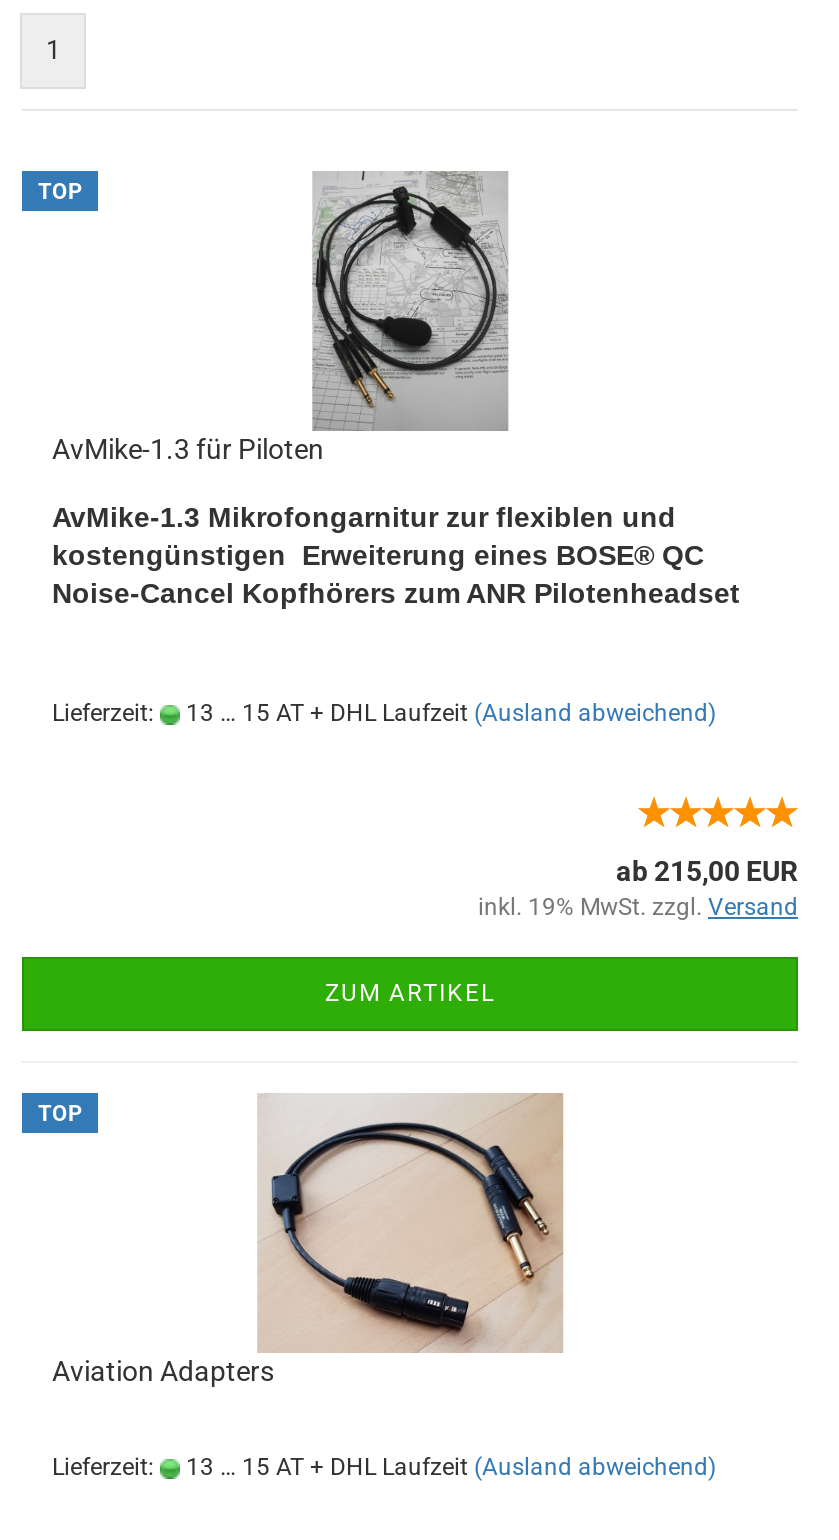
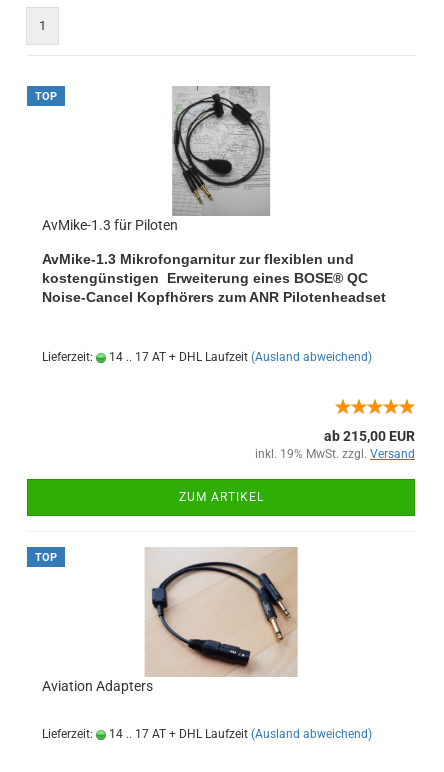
[180,699,716,727] 13 … 15 AT + DHL Laufzeit (Ausland abweichend) -> [106,350,372,364] 14 .. 17 AT + DHL Laufzeit (Ausland abweichend)
[180,1453,716,1481] 13 … 15 AT + DHL Laufzeit (Ausland abweichend) -> [106,727,372,741] 14 .. 17 AT + DHL Laufzeit (Ausland abweichend)

